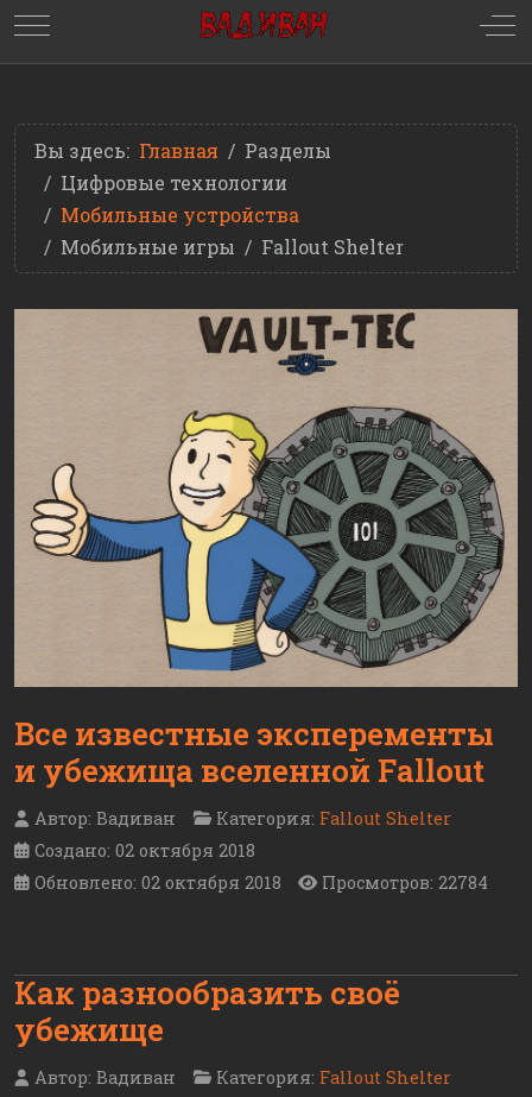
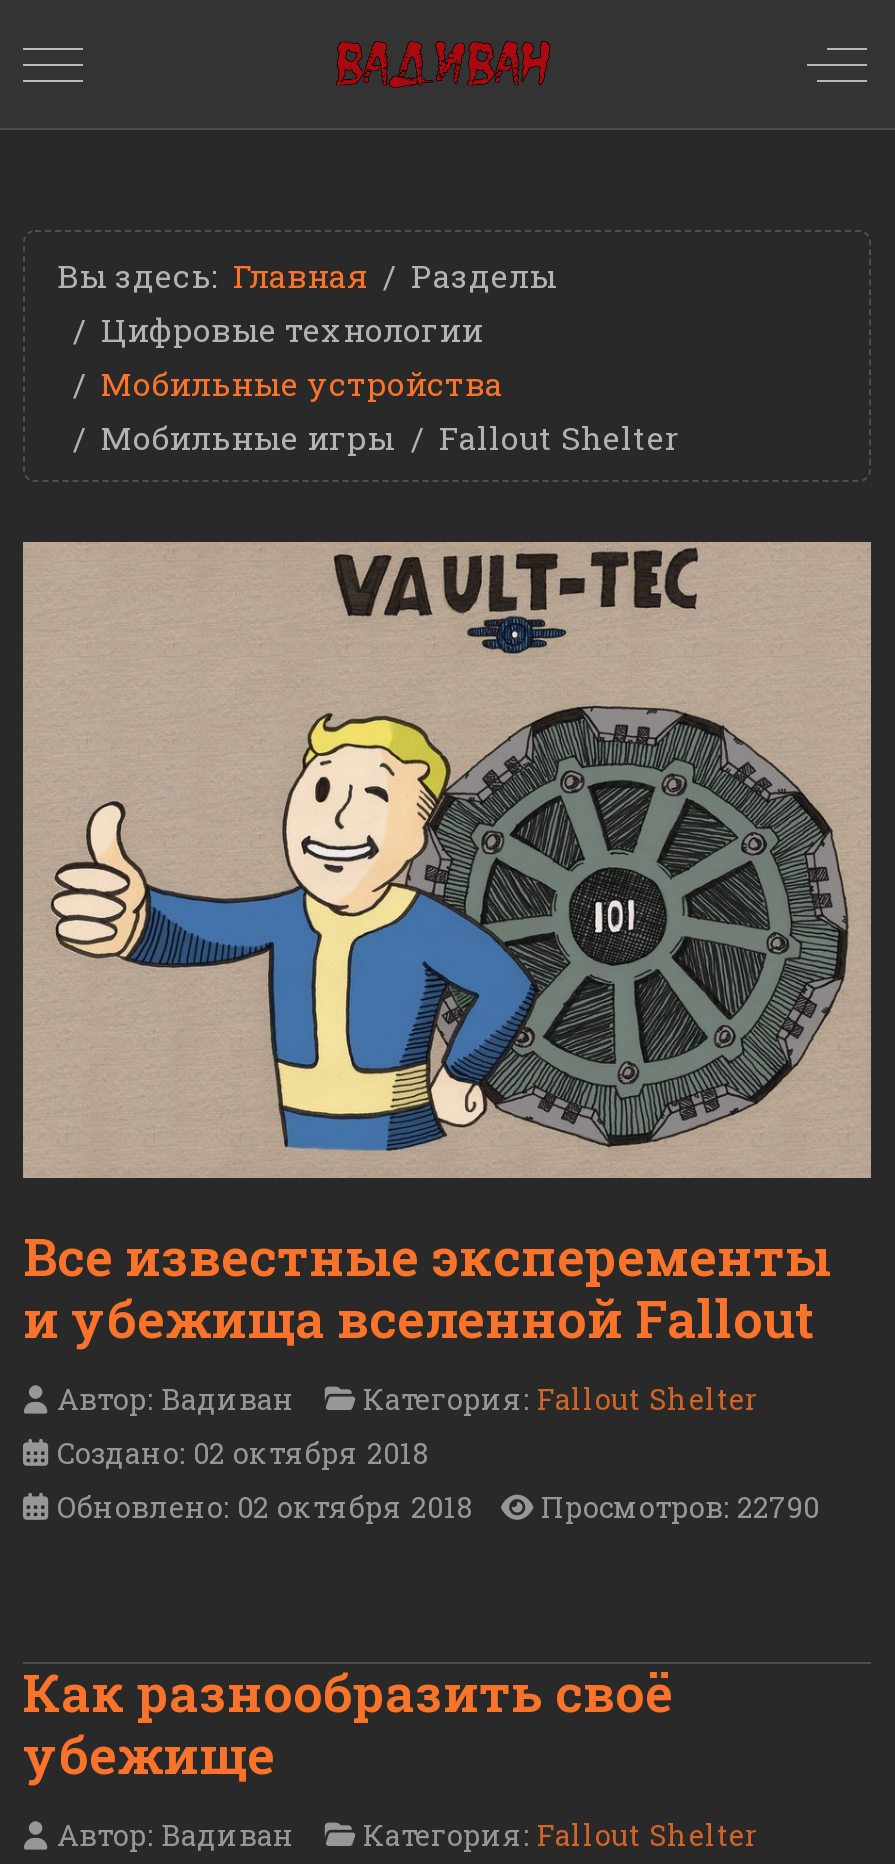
[34,871,488,894] Обновлено: 02 октября 2018 Просмотров: 22784 -> [57,1488,819,1526] Обновлено: 02 октября 2018 Просмотров: 22790

